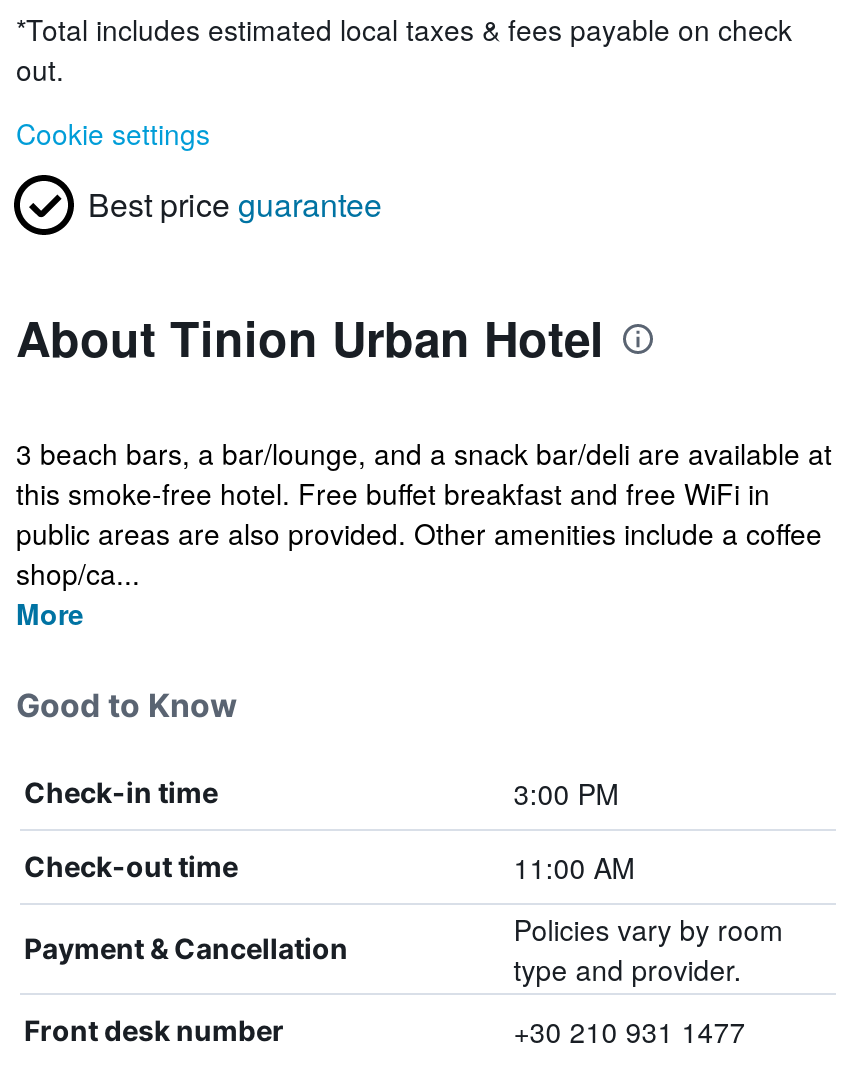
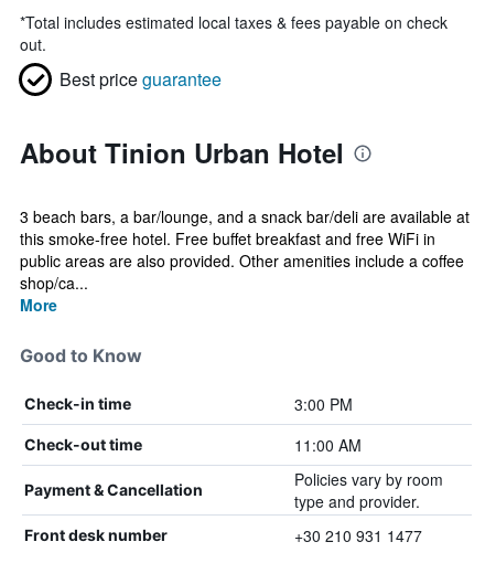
[16,113,210,153] Cookie settings -> none

